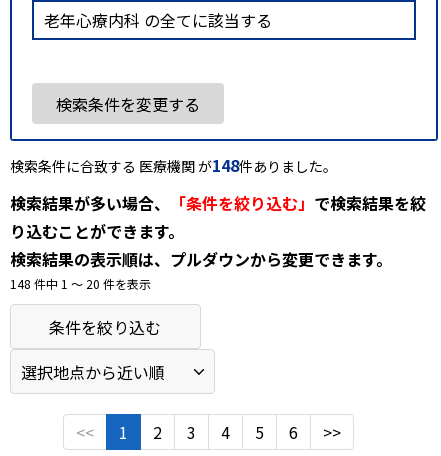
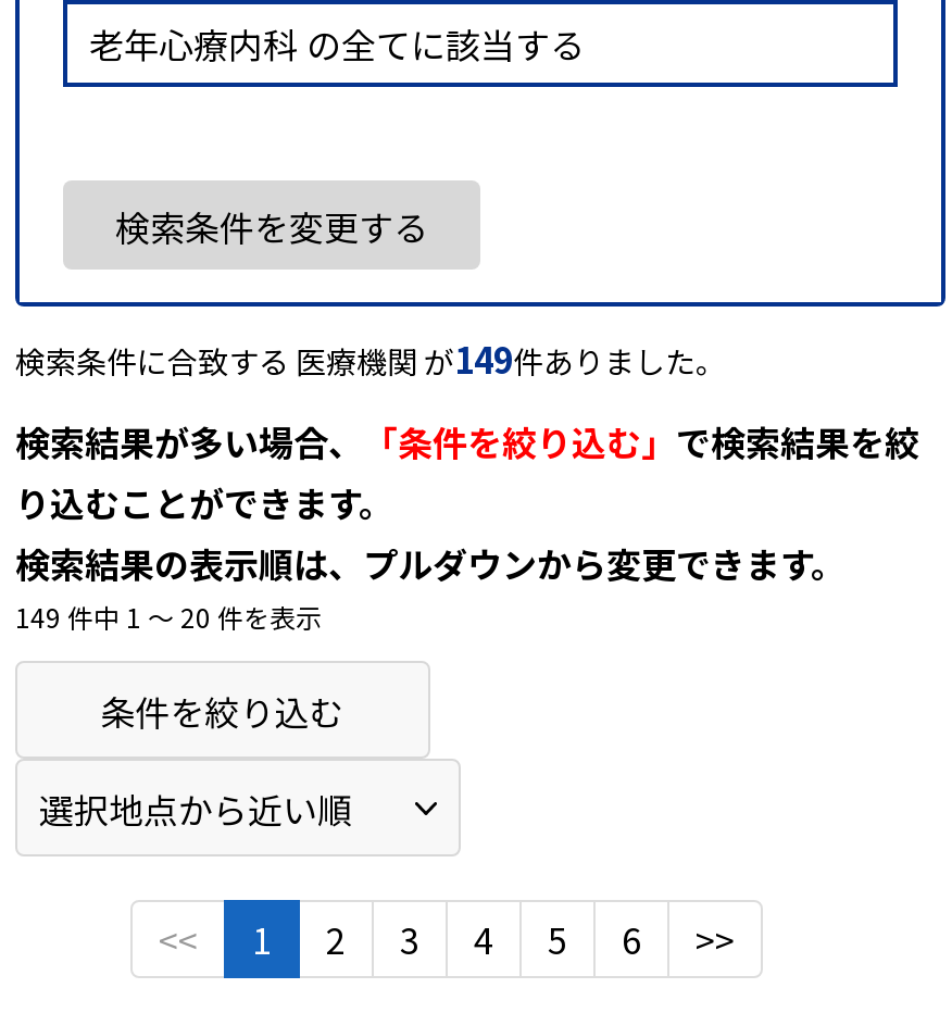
[10,153,337,177] 検索条件に合致する 医療機関 が148件ありました。 -> [15,332,726,384] 検索条件に合致する 医療機関 が149件ありました。
[10,275,151,292] 148 件中 1 〜 20 件を表示 -> [15,597,322,634] 149 件中 1 〜 20 件を表示

